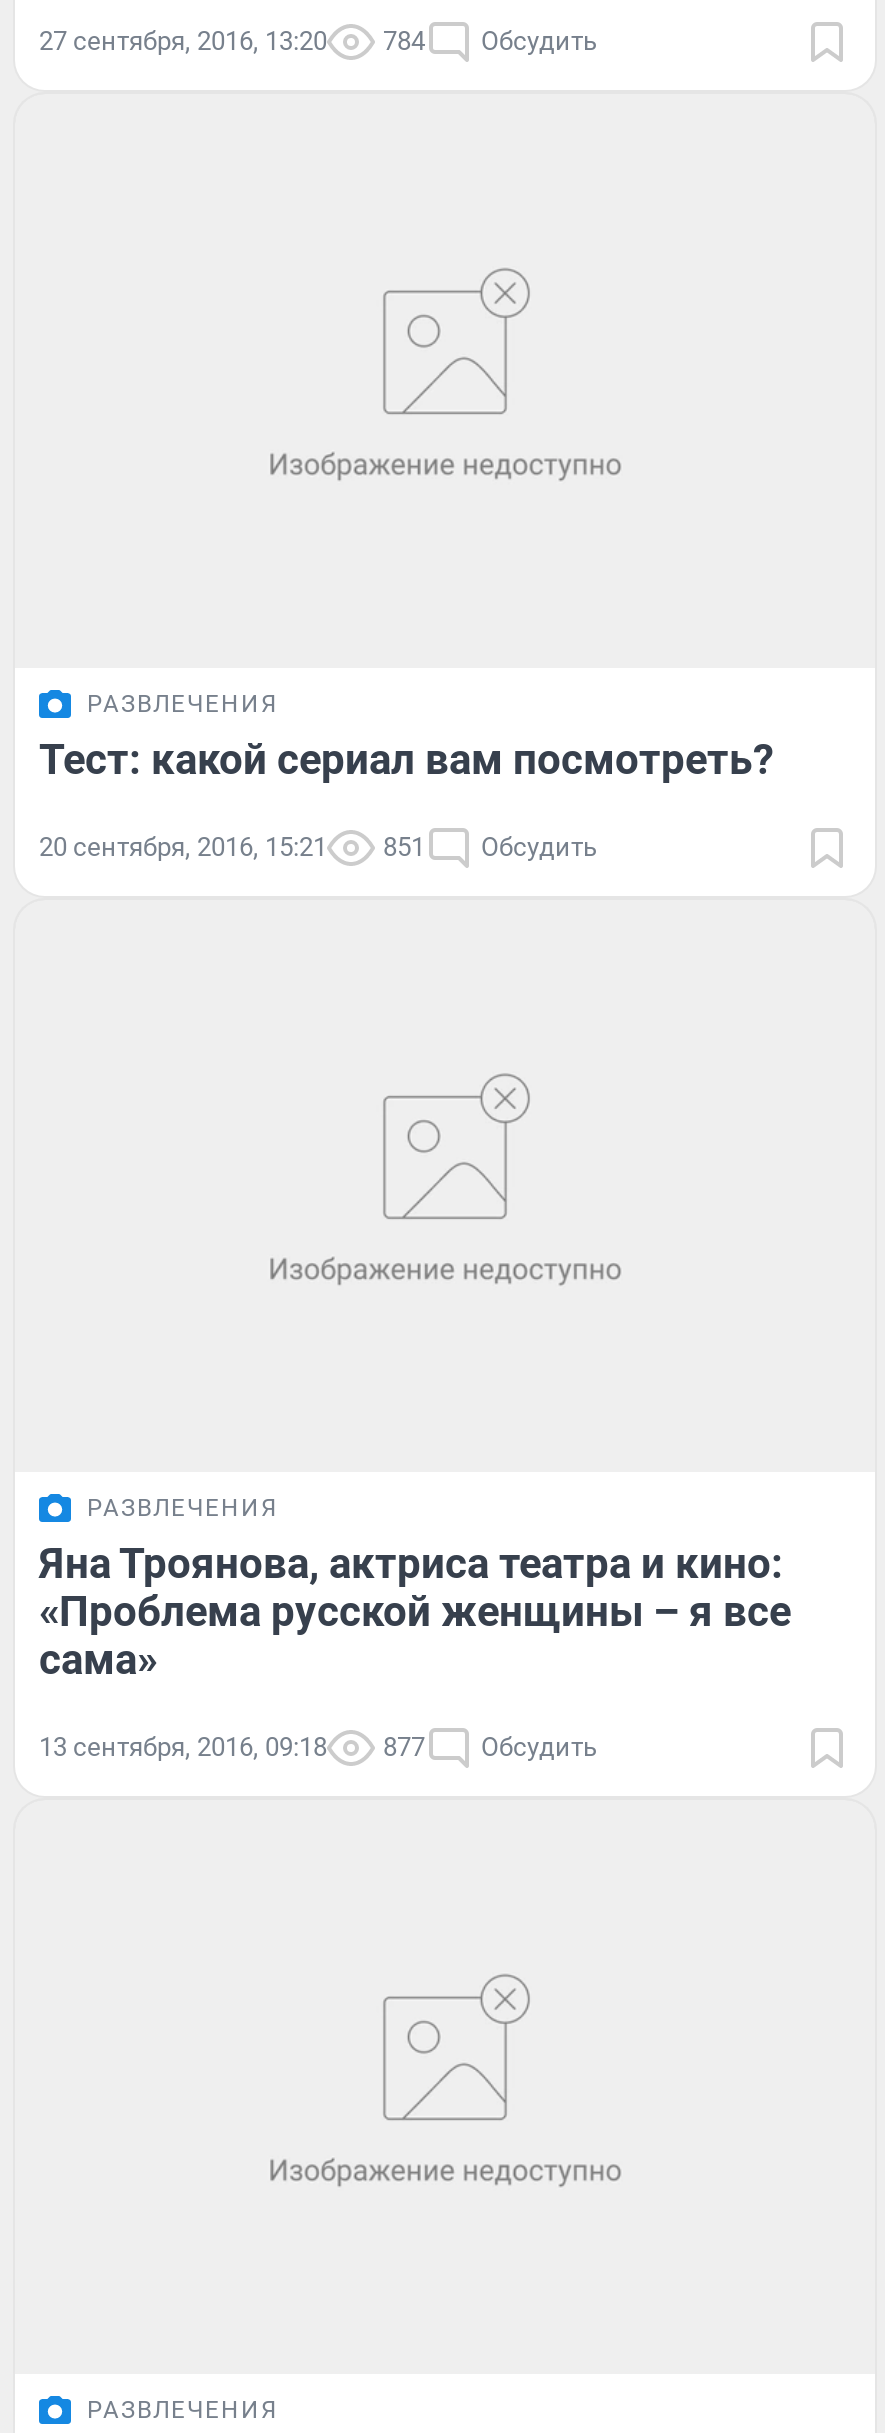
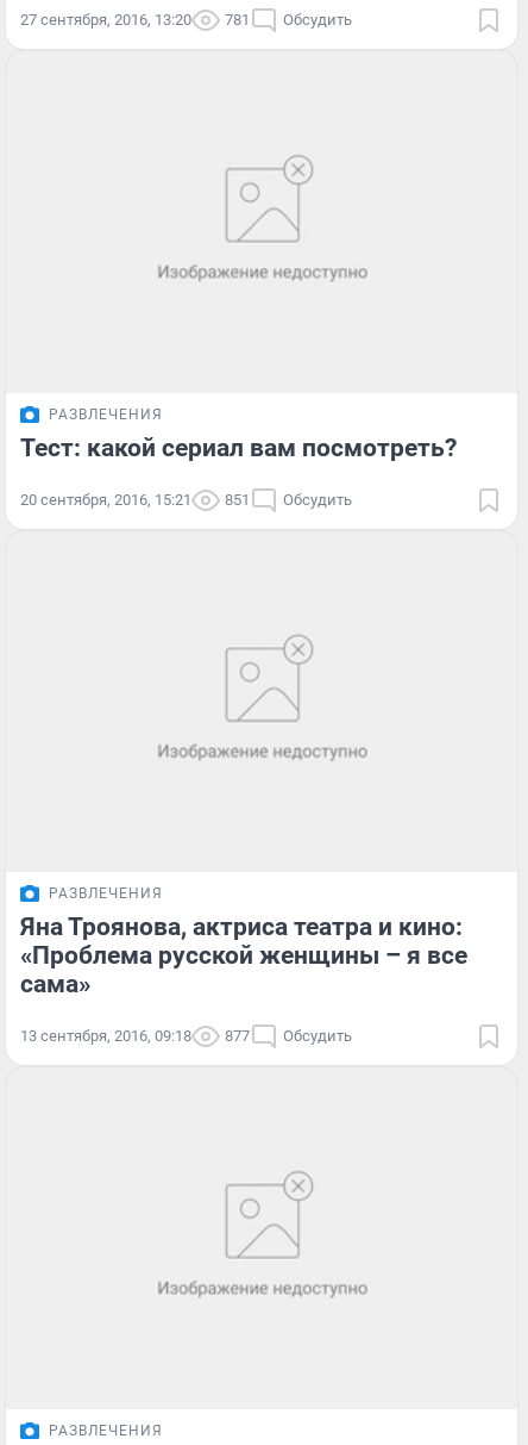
[39,26,597,56] 27 сентября, 2016, 13:20 784 Обсудить -> [20,11,352,28] 27 сентября, 2016, 13:20 781 Обсудить

